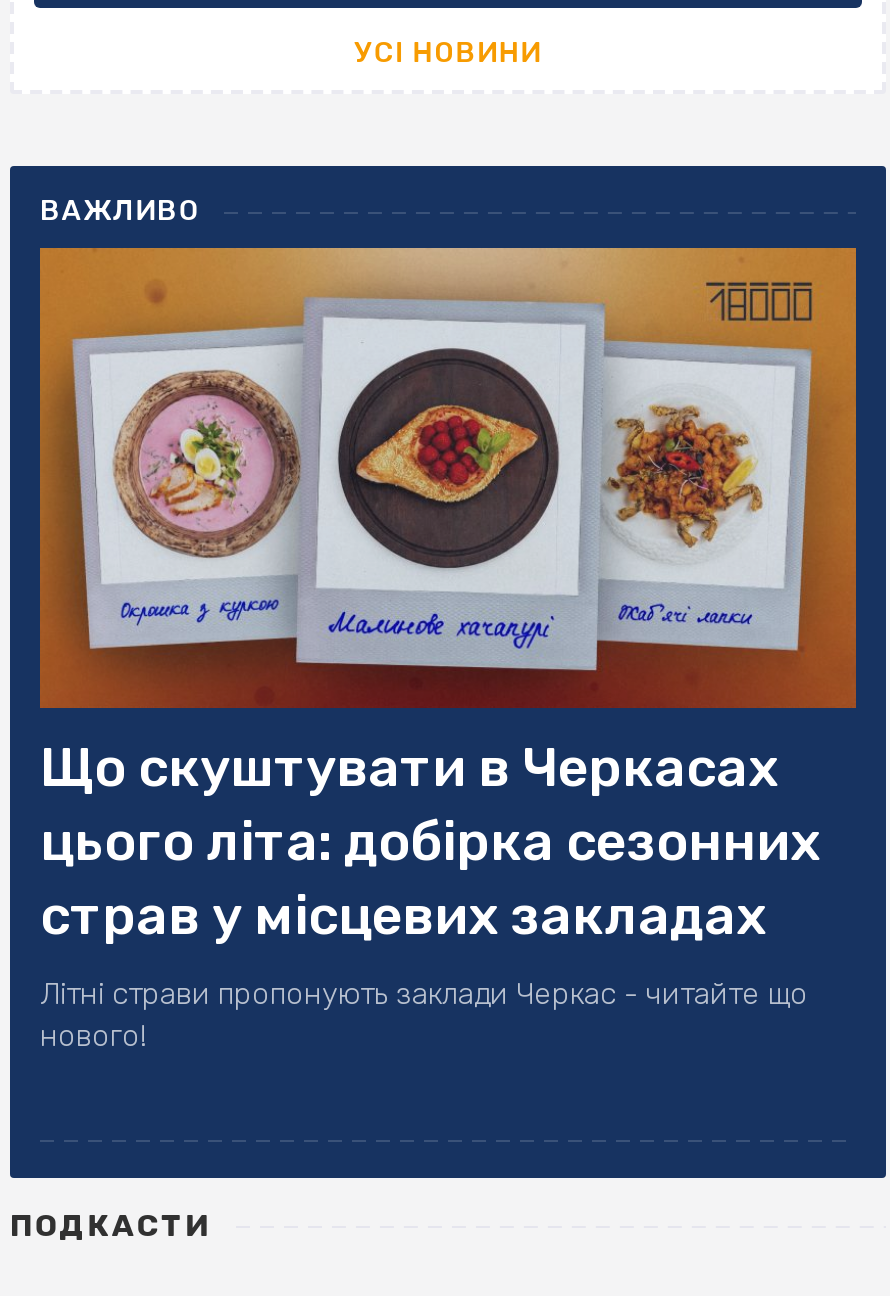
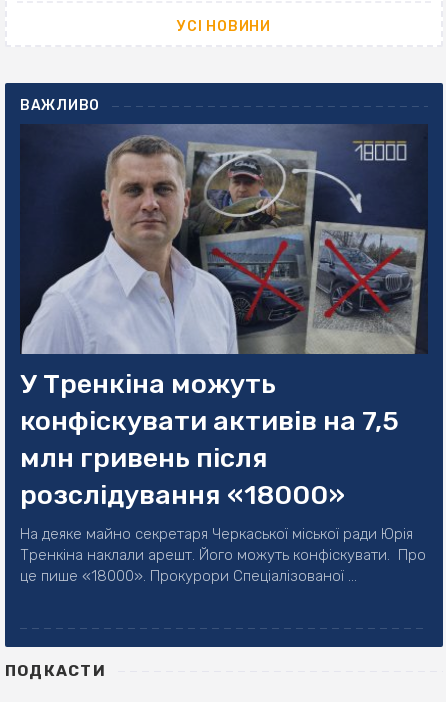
[38,246,858,947] [image] | Що скуштувати в Черкасах | цього літа: добірка сезонних | страв у місцевих закладах -> [20,124,428,510] [image] | У Тренкіна можуть | конфіскувати активів на 7,5 | млн гривень після | розслідування «18000»
[40,977,808,1055] Літні страви пропонують заклади Черкас - читайте що | нового! -> [20,525,426,585] На деяке майно секретаря Черкаської міської ради Юрія | Тренкіна наклали арешт. Його можуть конфіскувати. Про | це пише «18000». Прокурори Спеціалізованої ...

